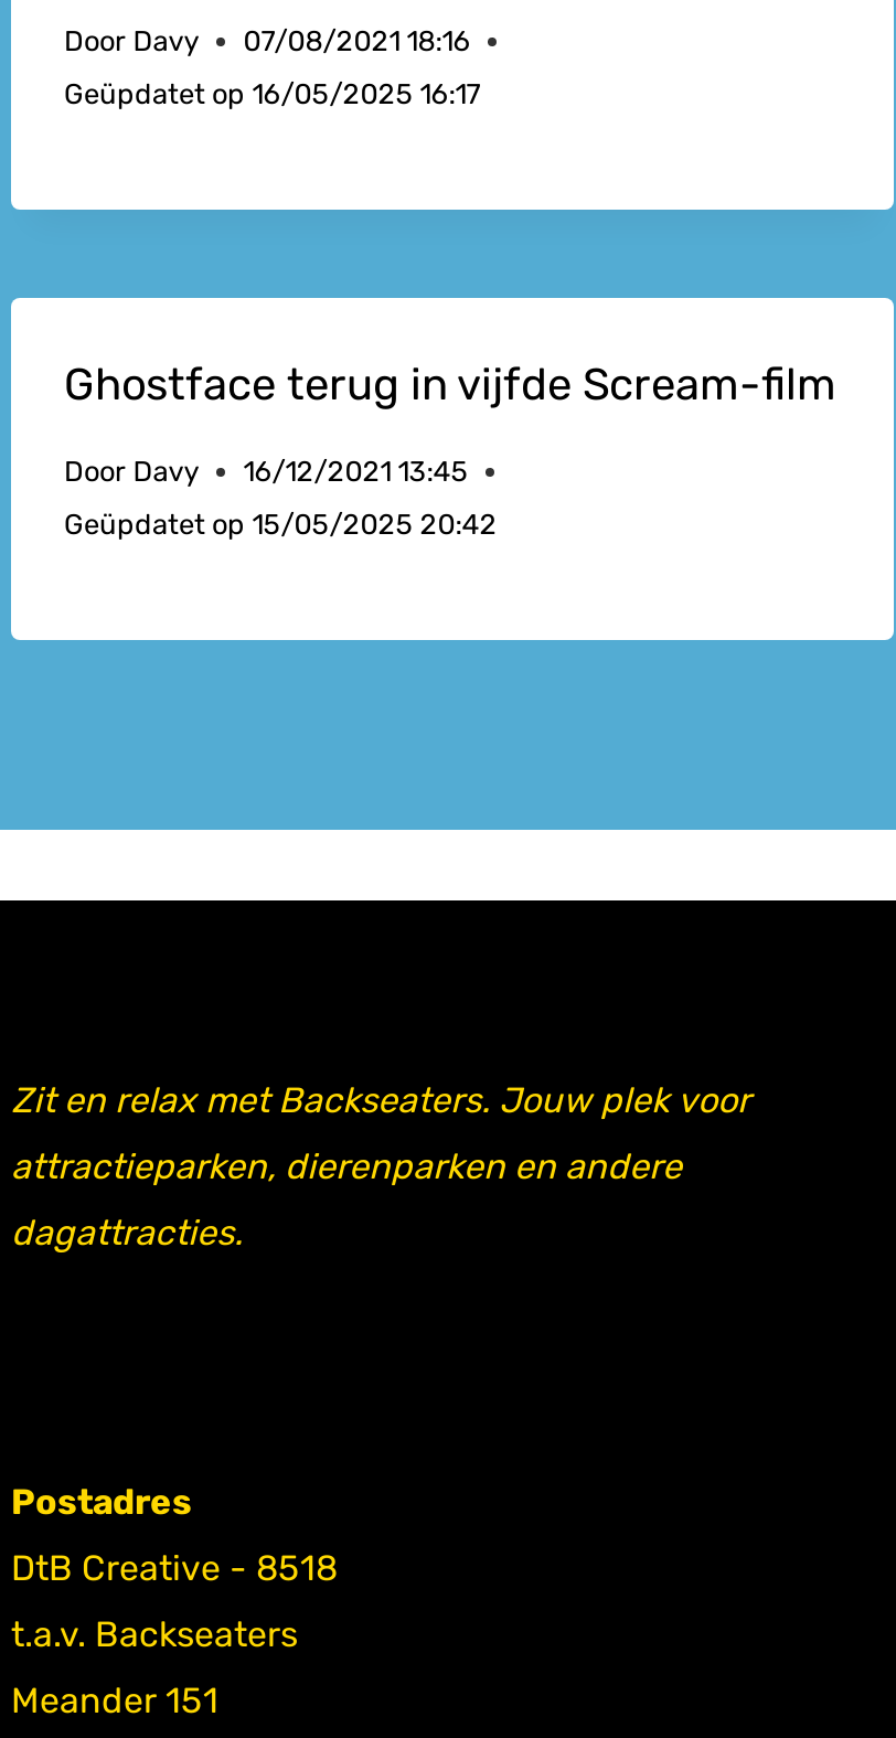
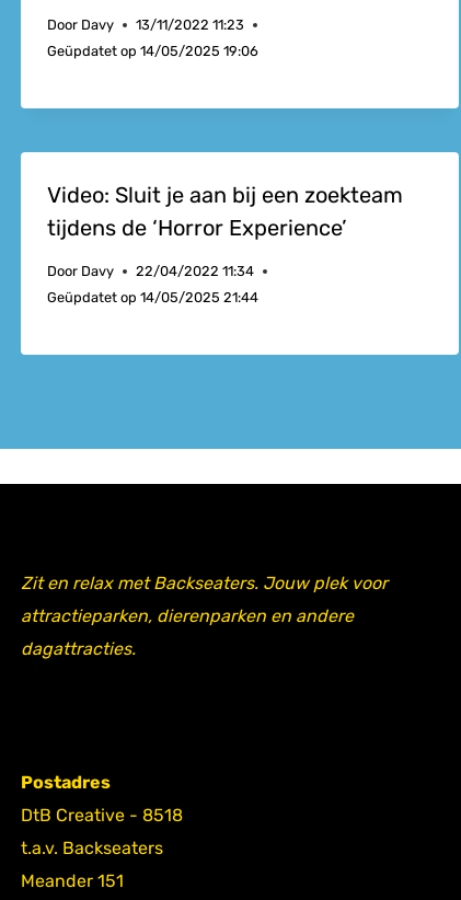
[64,25,471,58] Door Davy 07/08/2021 18:16 -> [47,17,244,33] Door Davy 13/11/2022 11:23
[64,78,482,111] Geüpdatet op 16/05/2025 16:17 -> [47,43,259,60] Geüpdatet op 14/05/2025 19:06
[64,358,836,411] Ghostface terug in vijfde Scream-film -> [47,182,403,241] Video: Sluit je aan bij een zoekteam | tijdens de ‘Horror Experience’
[64,455,468,488] Door Davy 16/12/2021 13:45 -> [47,263,254,279] Door Davy 22/04/2022 11:34
[64,508,497,541] Geüpdatet op 15/05/2025 20:42 -> [47,289,259,306] Geüpdatet op 14/05/2025 21:44

